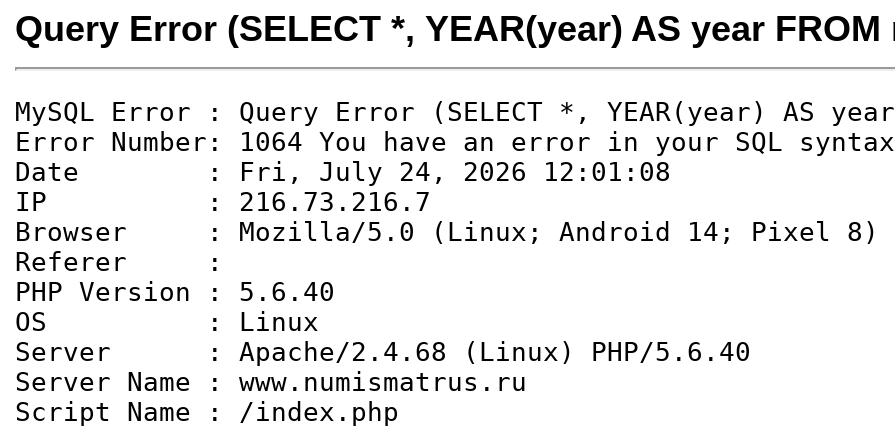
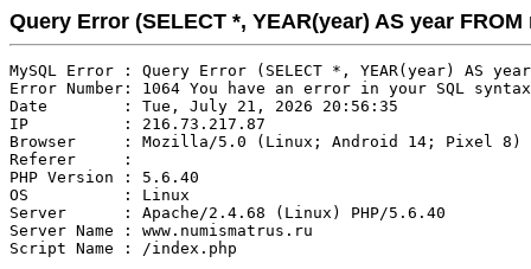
[15,157,671,187] Date : Fri, July 24, 2026 12:01:08 -> [9,97,398,115] Date : Tue, July 21, 2026 20:56:35
[15,187,431,217] IP : 216.73.216.7 -> [9,115,265,133] IP : 216.73.217.87

